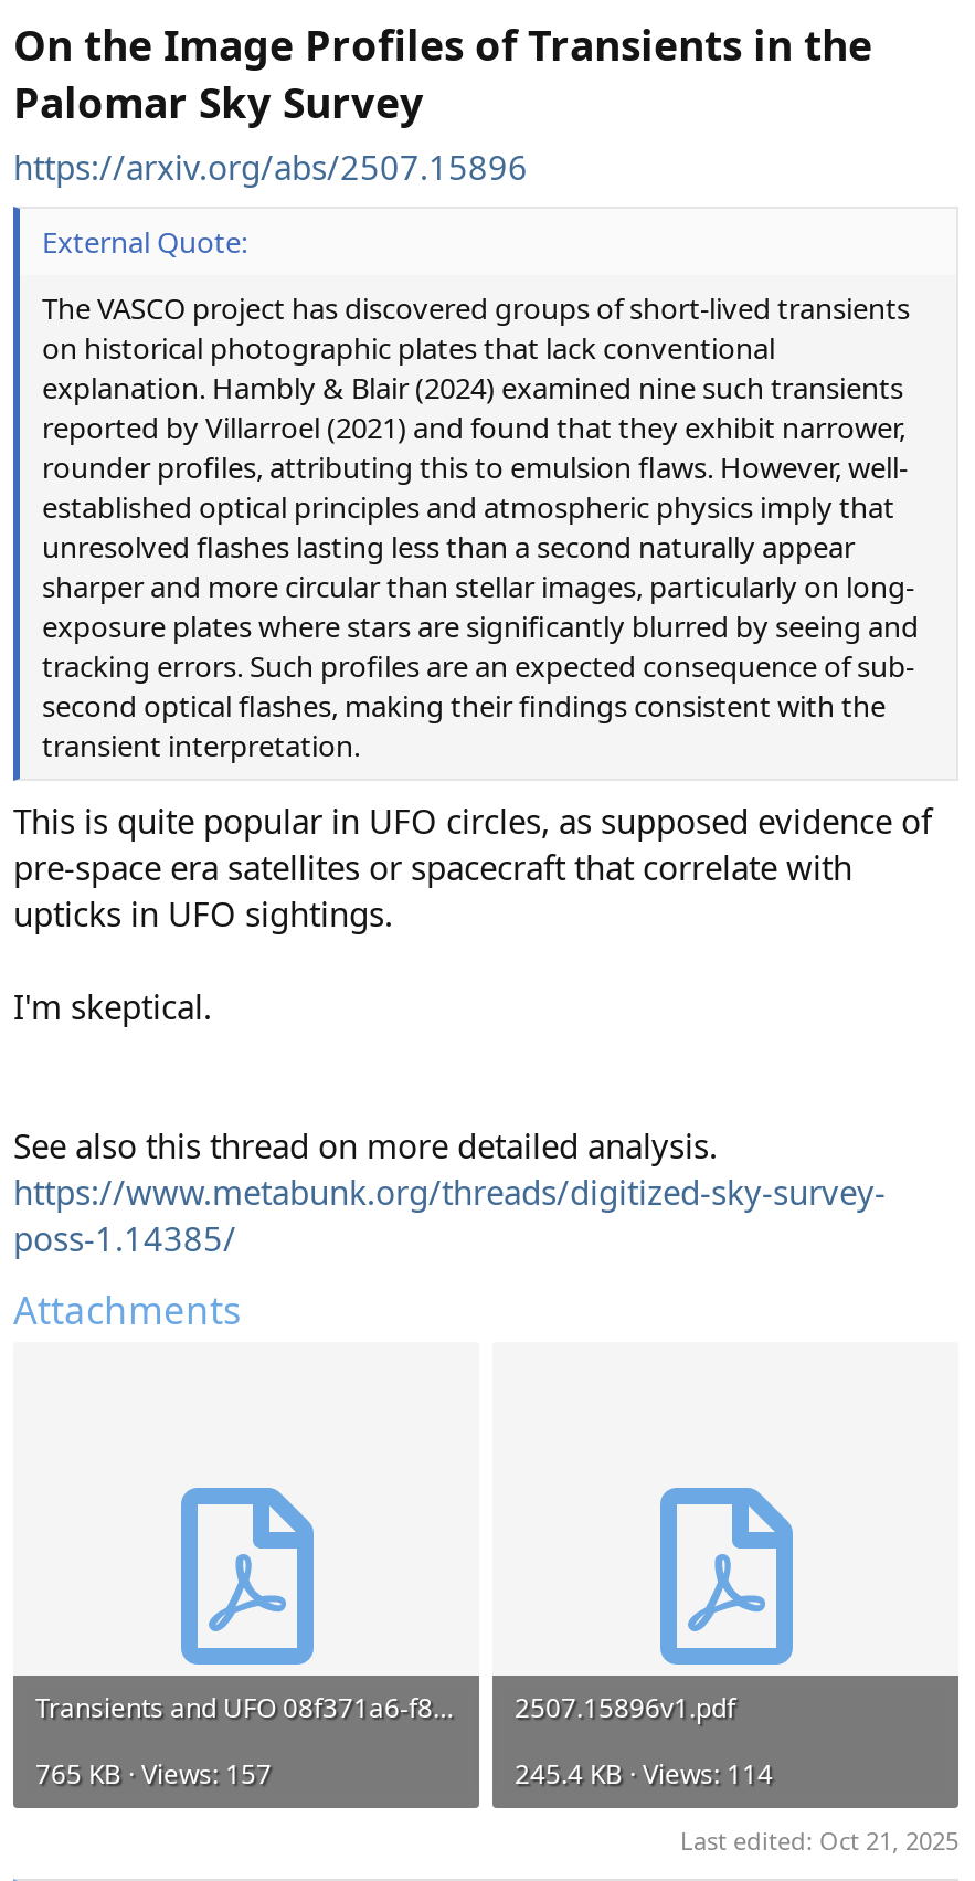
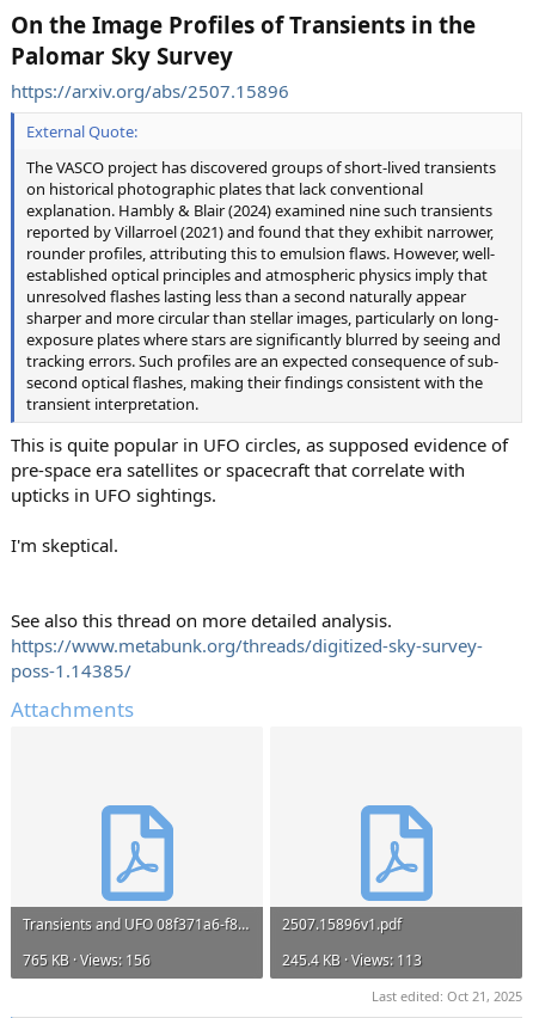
[35,1754,272,1792] 765 KB · Views: 157 -> [23,949,151,970] 765 KB · Views: 156
[515,1754,773,1792] 245.4 KB · Views: 114 -> [282,949,422,970] 245.4 KB · Views: 113

